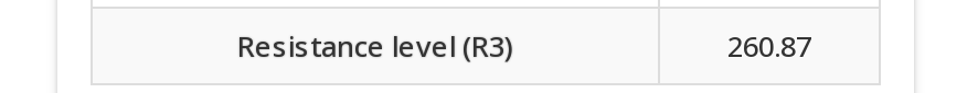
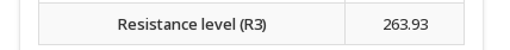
[727,25,811,65] 260.87 -> [382,13,427,34] 263.93

